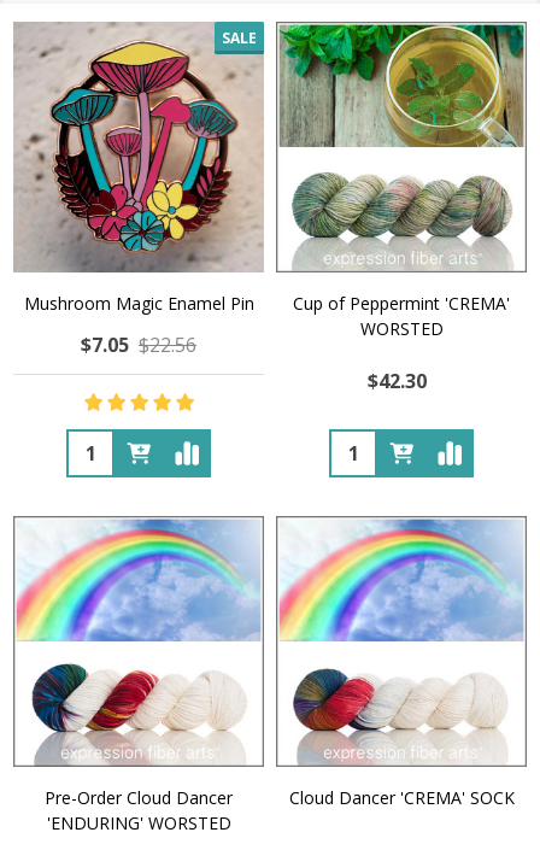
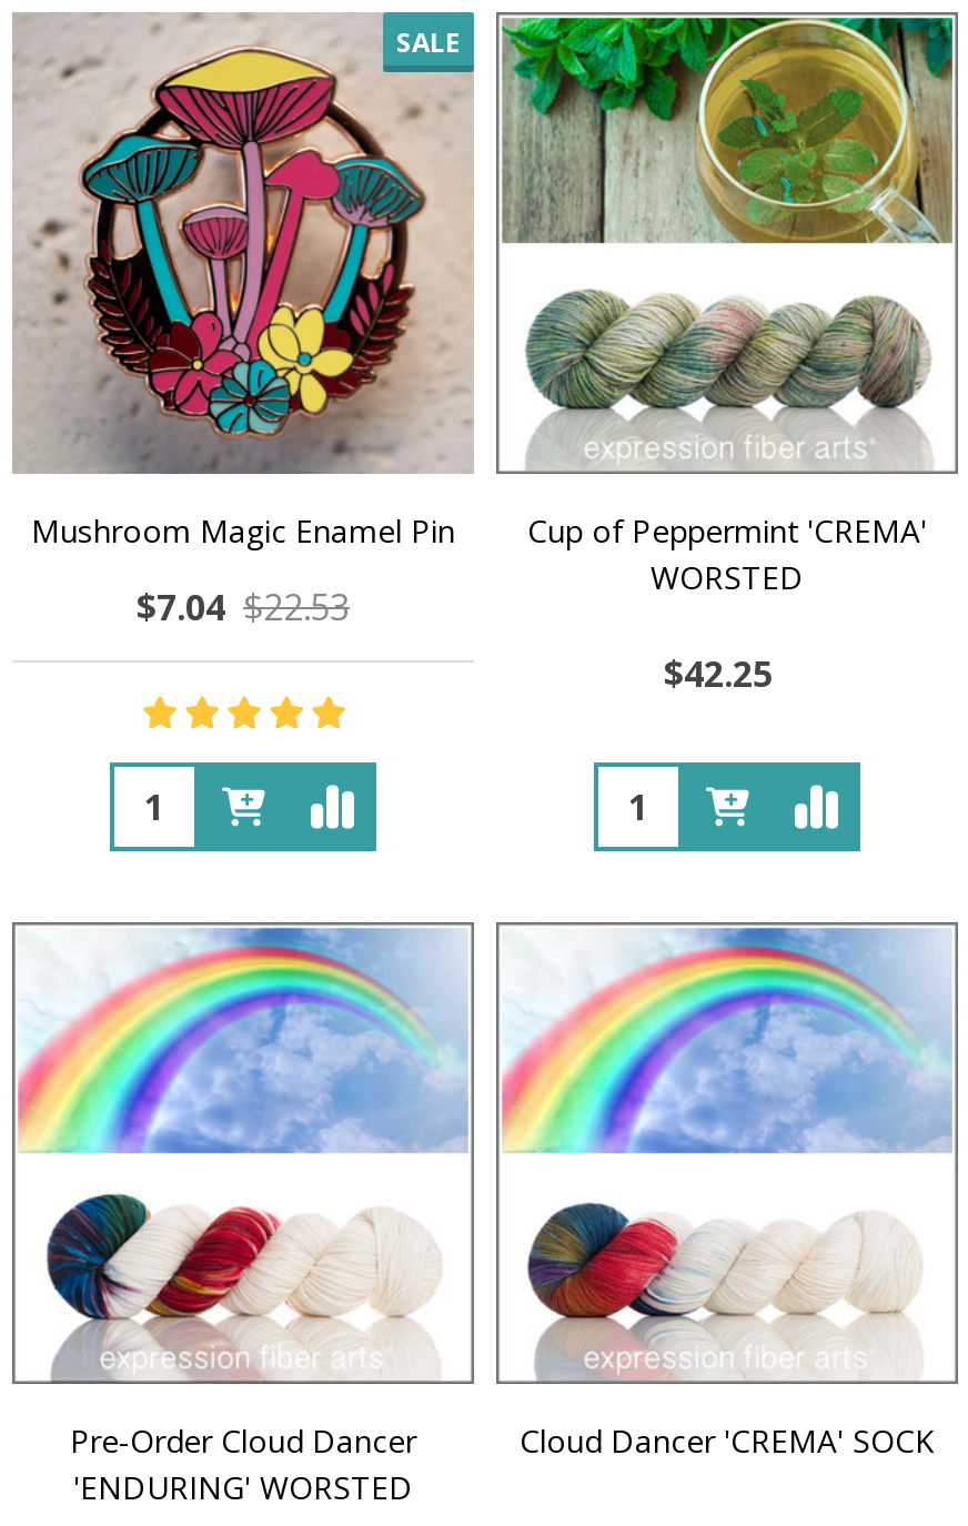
[81,332,196,358] $7.05 $22.56 -> [137,583,350,631] $7.04 $22.53
[367,368,426,394] $42.30 -> [664,649,773,698] $42.25

